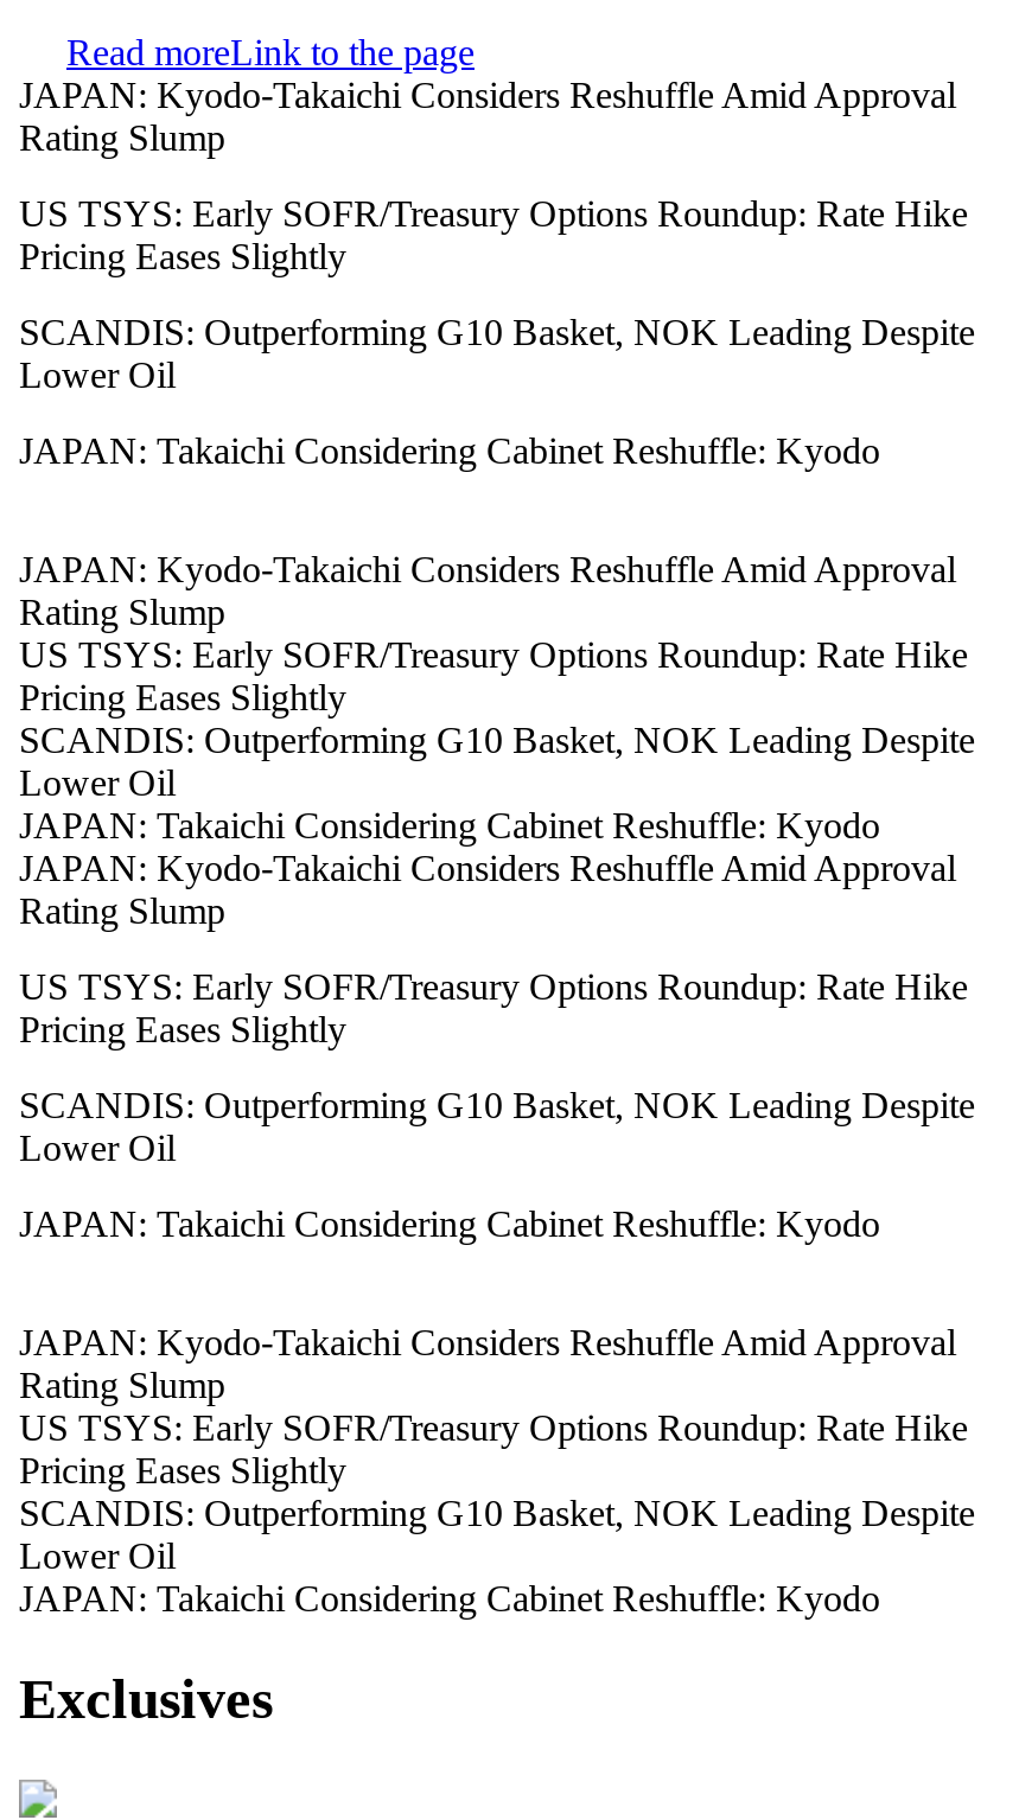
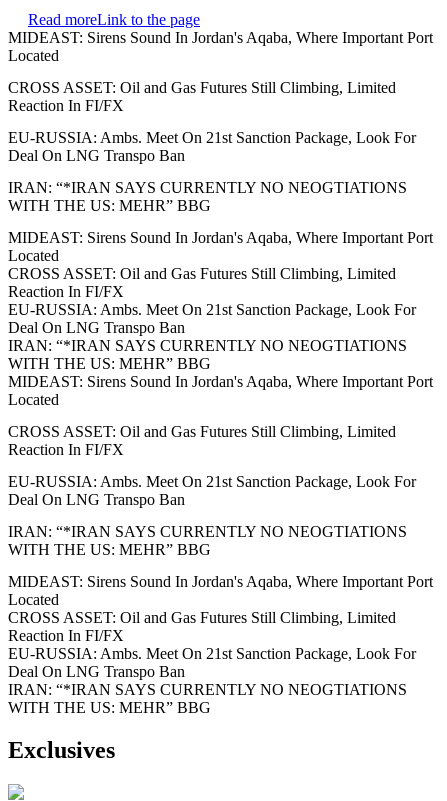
[19,75,956,158] JAPAN: Kyodo-Takaichi Considers Reshuffle Amid Approval | Rating Slump -> [8,29,433,64] MIDEAST: Sirens Sound In Jordan's Aqaba, Where Important Port | Located
[19,194,968,277] US TSYS: Early SOFR/Treasury Options Roundup: Rate Hike | Pricing Eases Slightly -> [8,79,396,114] CROSS ASSET: Oil and Gas Futures Still Climbing, Limited | Reaction In FI/FX
[19,312,975,395] SCANDIS: Outperforming G10 Basket, NOK Leading Despite | Lower Oil -> [8,129,416,164] EU-RUSSIA: Ambs. Meet On 21st Sanction Package, Look For | Deal On LNG Transpo Ban
[19,431,880,471] JAPAN: Takaichi Considering Cabinet Reshuffle: Kyodo -> [8,179,407,214] IRAN: “*IRAN SAYS CURRENTLY NO NEOGTIATIONS | WITH THE US: MEHR” BBG
[19,549,975,931] JAPAN: Kyodo-Takaichi Considers Reshuffle Amid Approval | Rating Slump | US TSYS: Early SOFR/Treasury Options Roundup: Rate Hike | Pricing Eases Slightly | SCANDIS: Outperforming G10 Basket, NOK Leading Despite | Lower Oil | JAPAN: Takaichi Considering Cabinet Reshuffle: Kyodo | JAPAN: Kyodo-Takaichi Considers Reshuffle Amid Approval | Rating Slump -> [8,229,433,408] MIDEAST: Sirens Sound In Jordan's Aqaba, Where Important Port | Located | CROSS ASSET: Oil and Gas Futures Still Climbing, Limited | Reaction In FI/FX | EU-RUSSIA: Ambs. Meet On 21st Sanction Package, Look For | Deal On LNG Transpo Ban | IRAN: “*IRAN SAYS CURRENTLY NO NEOGTIATIONS | WITH THE US: MEHR” BBG | MIDEAST: Sirens Sound In Jordan's Aqaba, Where Important Port | Located
[19,967,968,1050] US TSYS: Early SOFR/Treasury Options Roundup: Rate Hike | Pricing Eases Slightly -> [8,423,396,458] CROSS ASSET: Oil and Gas Futures Still Climbing, Limited | Reaction In FI/FX
[19,1085,975,1168] SCANDIS: Outperforming G10 Basket, NOK Leading Despite | Lower Oil -> [8,473,416,508] EU-RUSSIA: Ambs. Meet On 21st Sanction Package, Look For | Deal On LNG Transpo Ban
[19,1204,880,1244] JAPAN: Takaichi Considering Cabinet Reshuffle: Kyodo -> [8,523,407,558] IRAN: “*IRAN SAYS CURRENTLY NO NEOGTIATIONS | WITH THE US: MEHR” BBG
[19,1322,975,1619] JAPAN: Kyodo-Takaichi Considers Reshuffle Amid Approval | Rating Slump | US TSYS: Early SOFR/Treasury Options Roundup: Rate Hike | Pricing Eases Slightly | SCANDIS: Outperforming G10 Basket, NOK Leading Despite | Lower Oil | JAPAN: Takaichi Considering Cabinet Reshuffle: Kyodo -> [8,573,433,716] MIDEAST: Sirens Sound In Jordan's Aqaba, Where Important Port | Located | CROSS ASSET: Oil and Gas Futures Still Climbing, Limited | Reaction In FI/FX | EU-RUSSIA: Ambs. Meet On 21st Sanction Package, Look For | Deal On LNG Transpo Ban | IRAN: “*IRAN SAYS CURRENTLY NO NEOGTIATIONS | WITH THE US: MEHR” BBG

